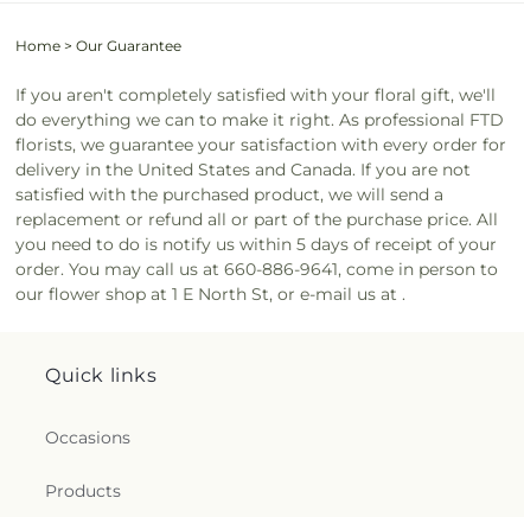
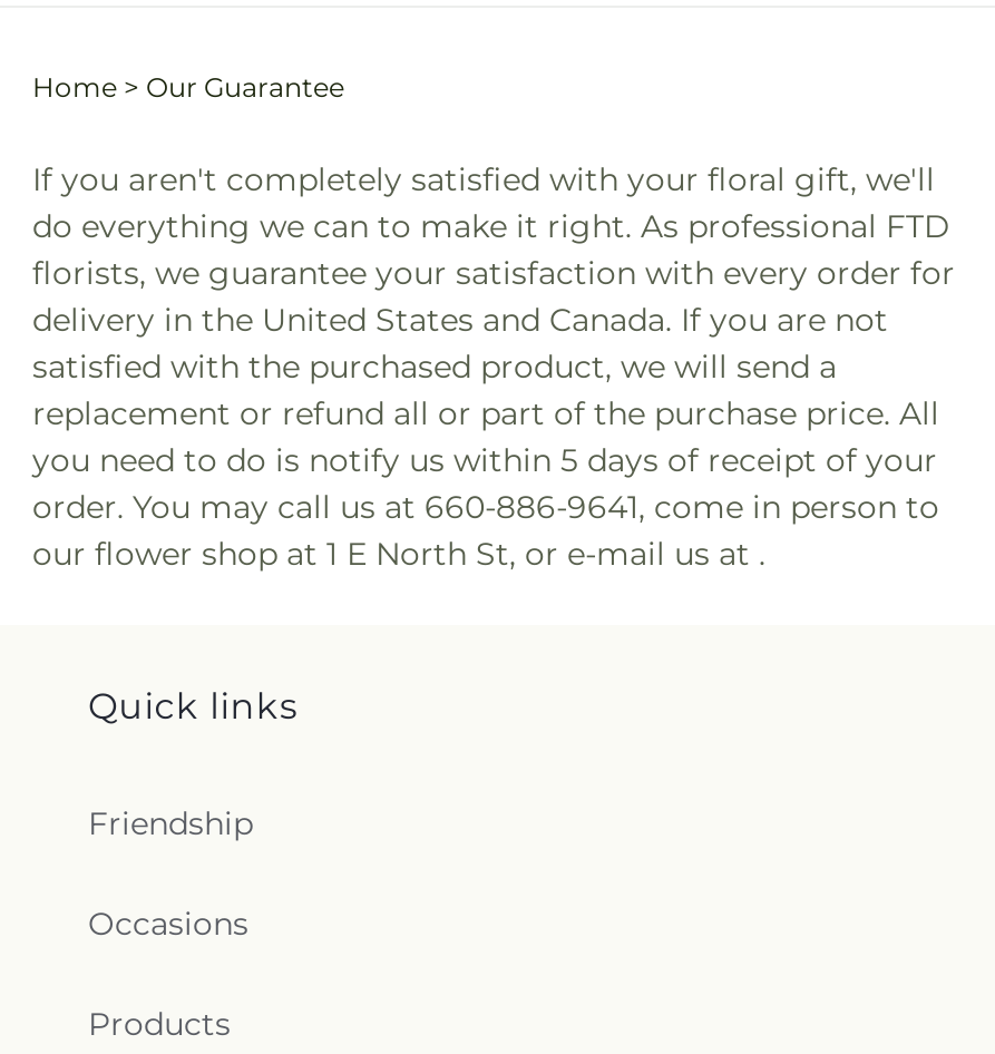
none -> [88,803,253,843] Friendship

